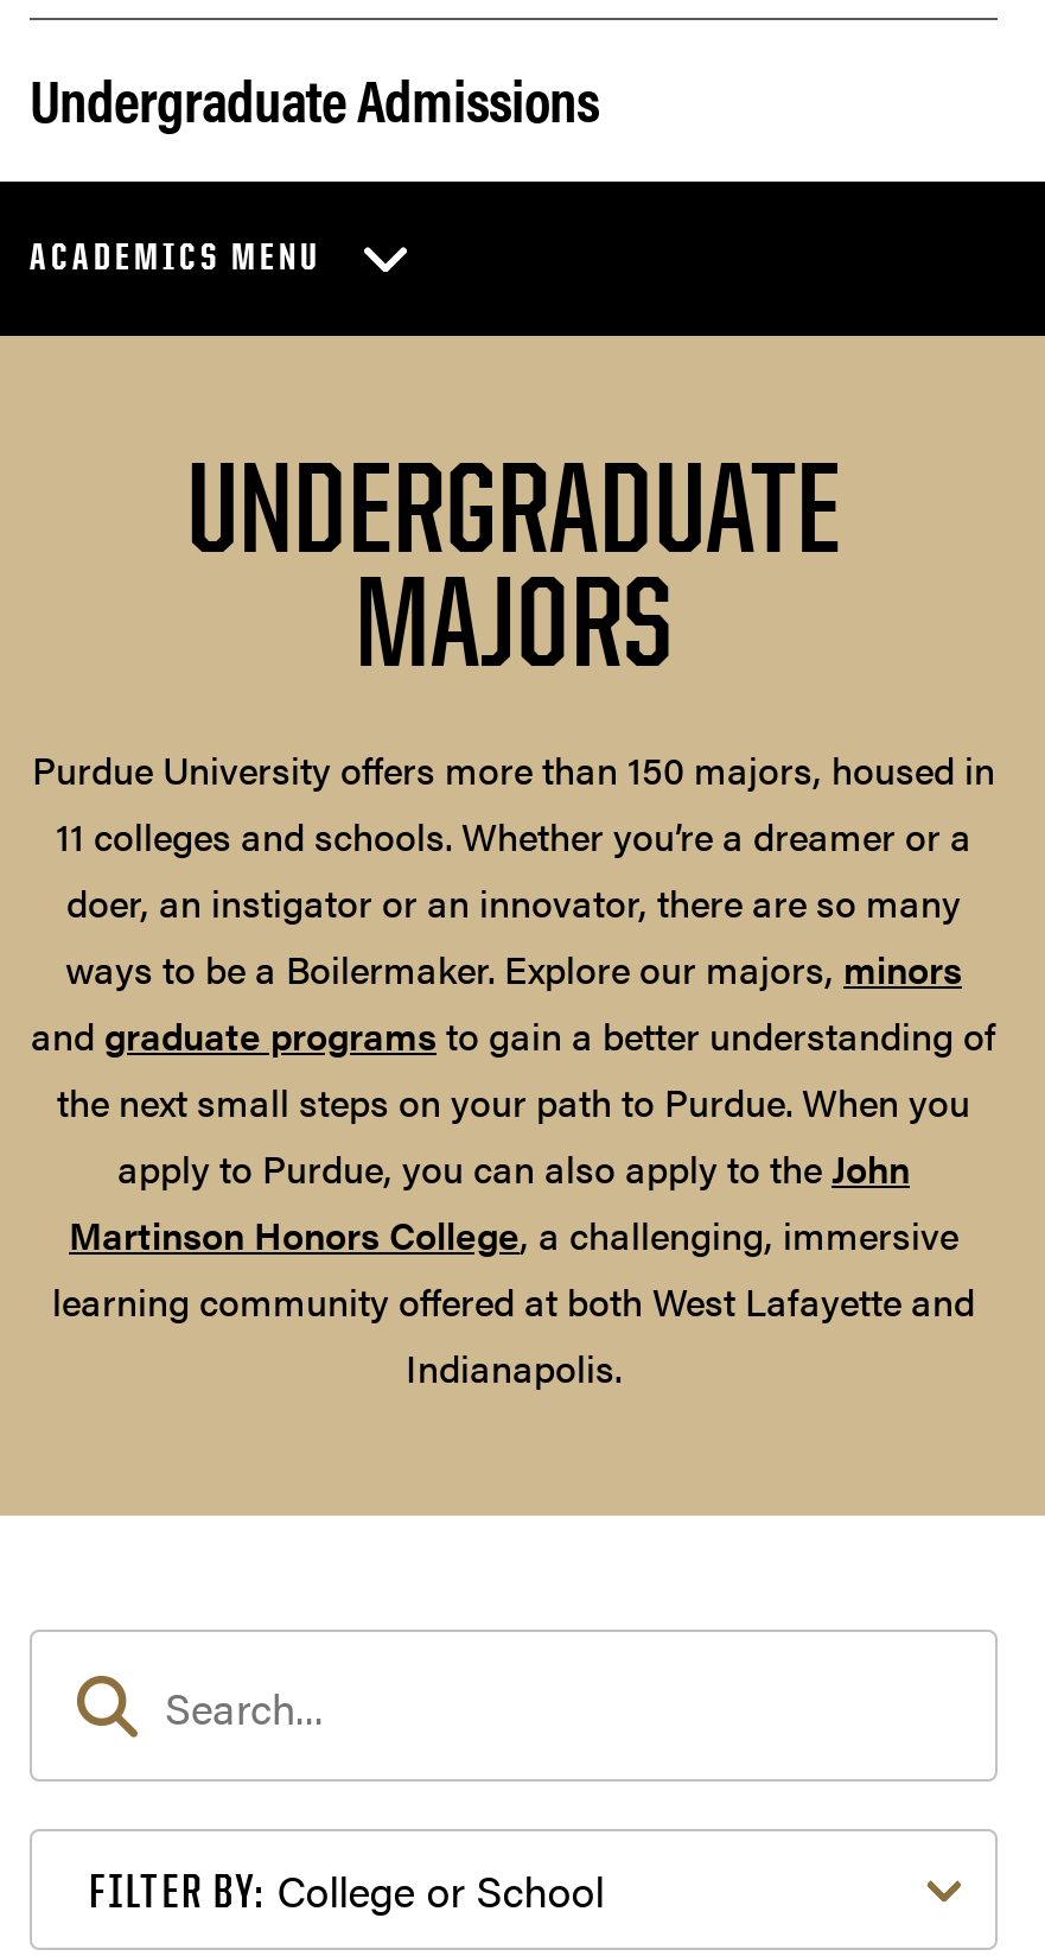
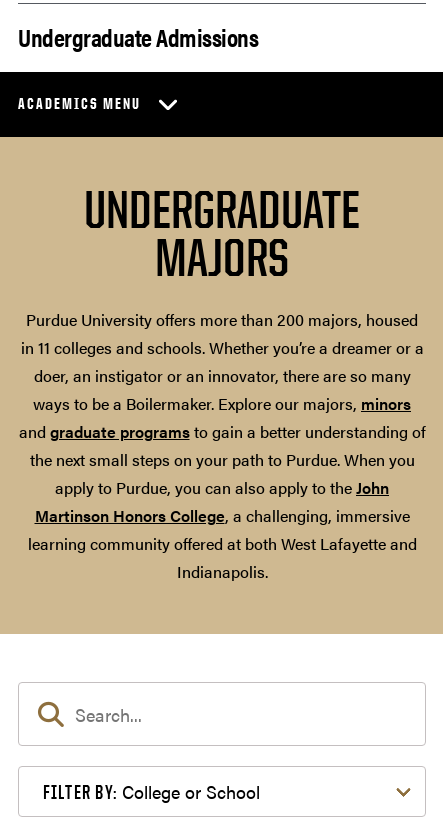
[32,742,995,863] Purdue University offers more than 150 majors, housed in | 11 colleges and schools. Whether you’re a dreamer or a -> [20,308,423,359] Purdue University offers more than 200 majors, housed | in 11 colleges and schools. Whether you’re a dreamer or a

